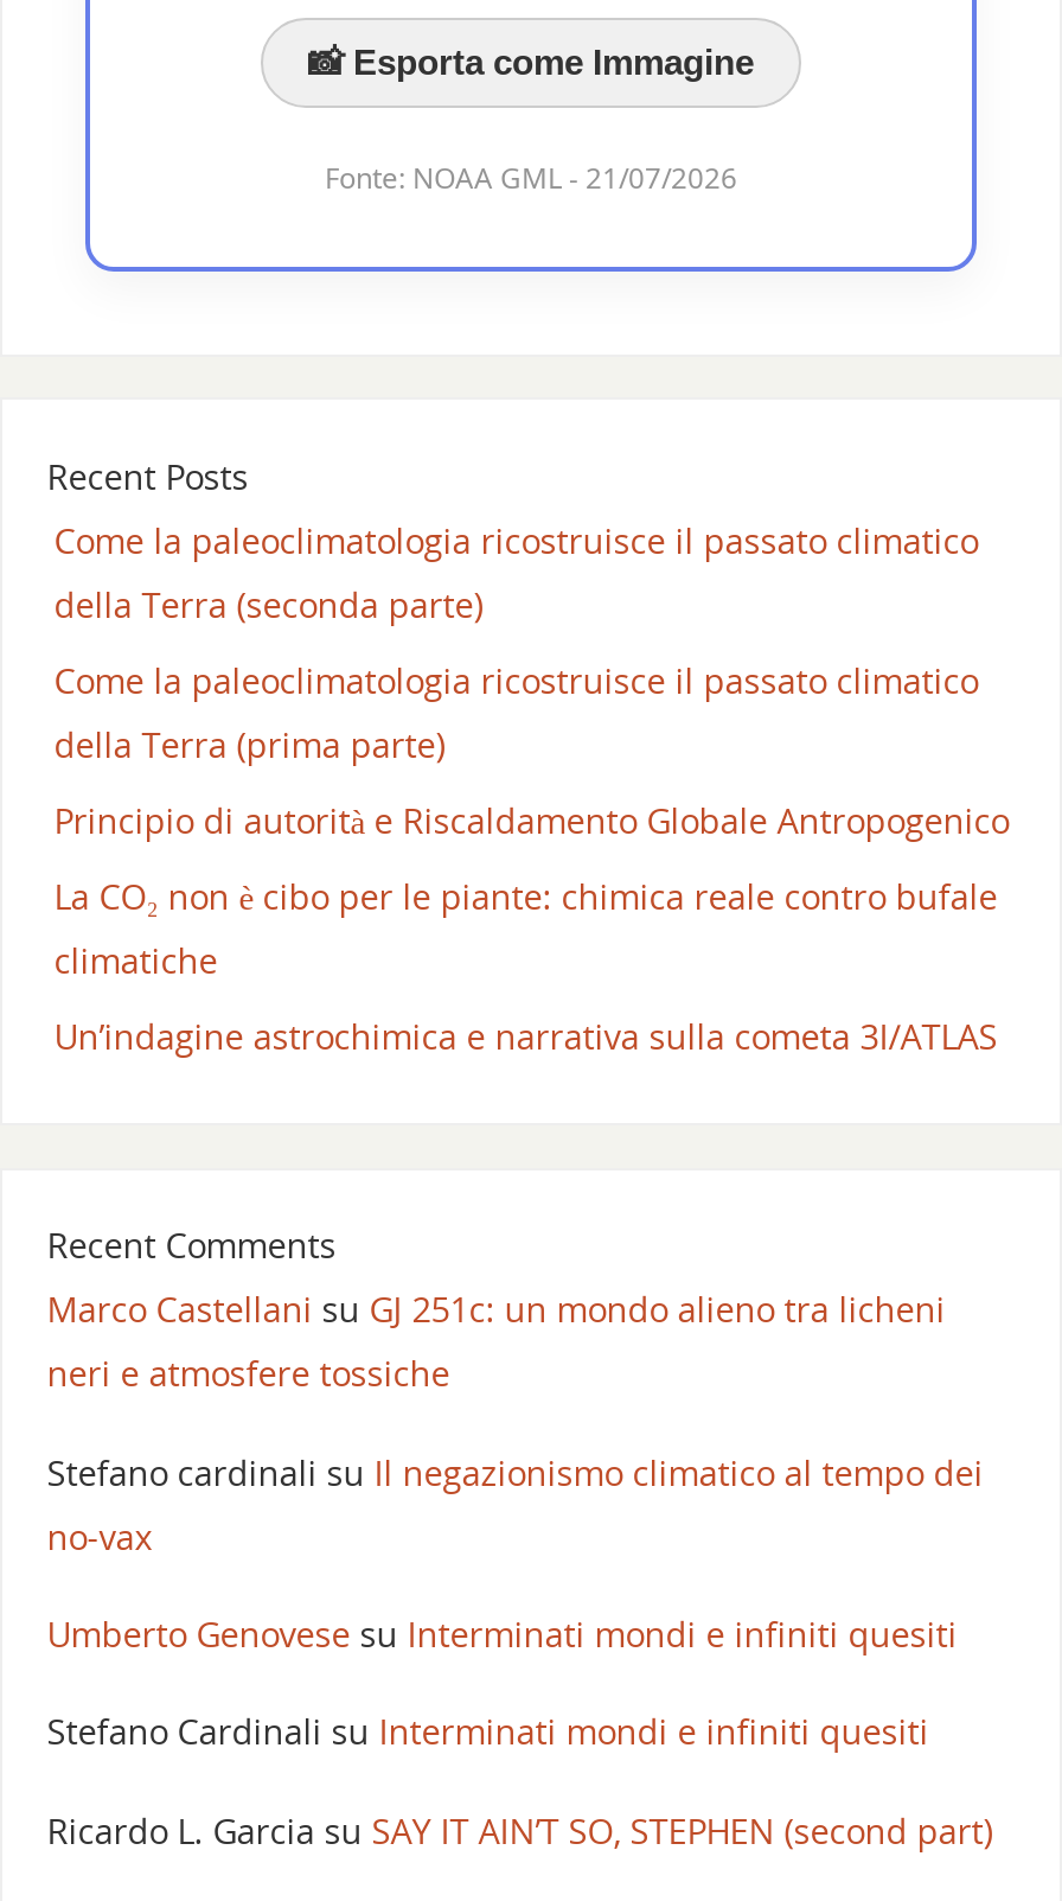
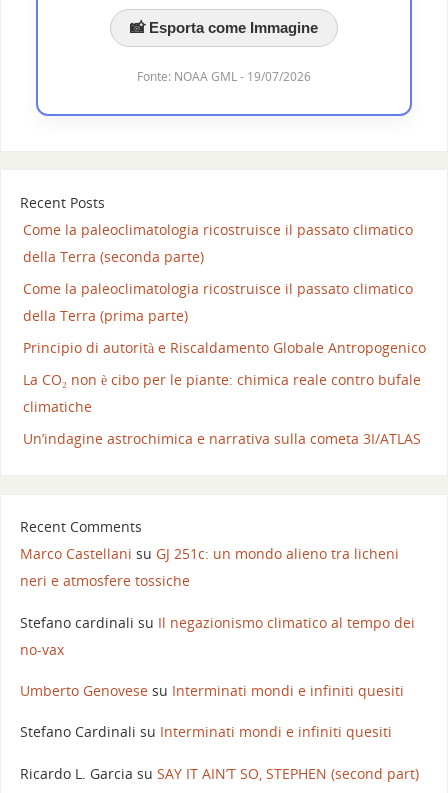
[325,157,737,198] Fonte: NOAA GML - 21/07/2026 -> [137,68,311,85] Fonte: NOAA GML - 19/07/2026

